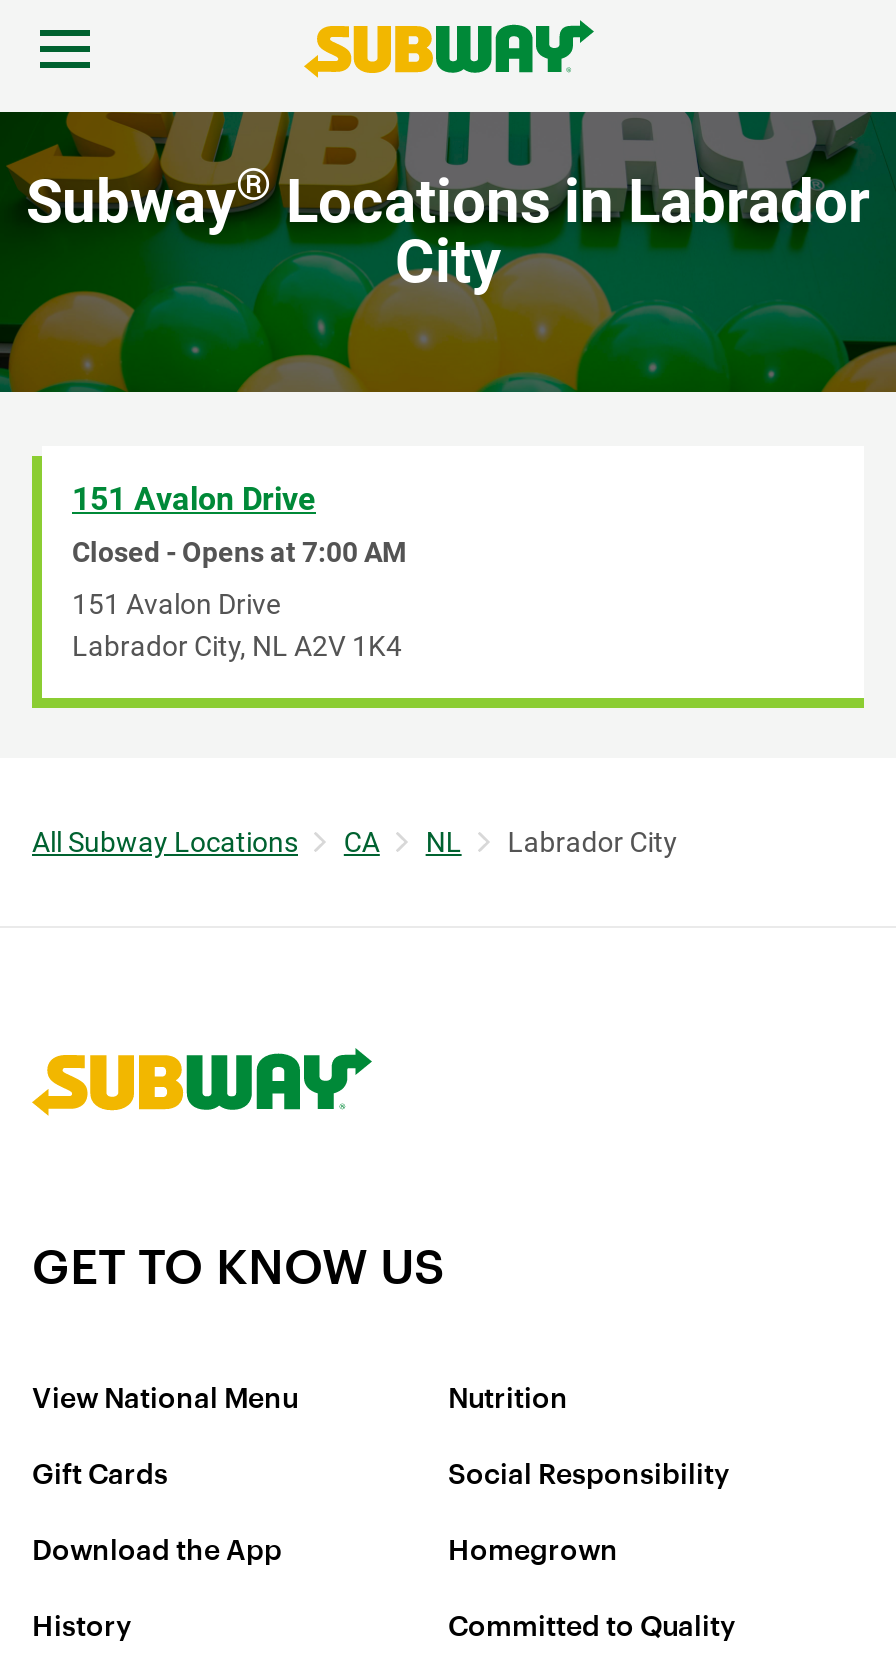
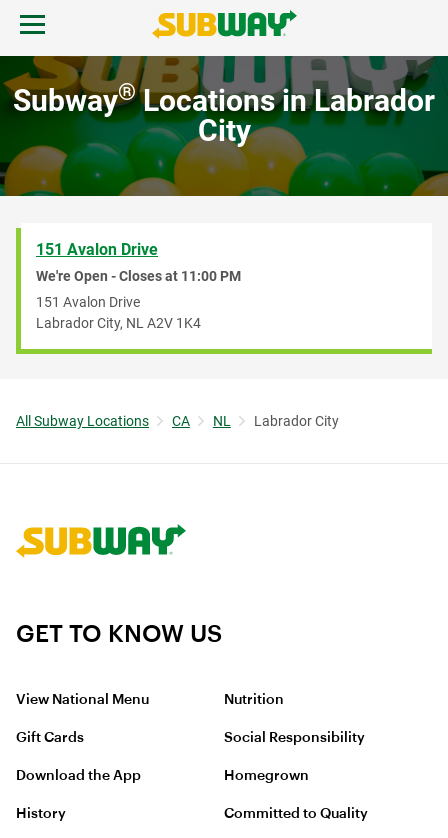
[72,536,406,568] Closed - Opens at 7:00 AM -> [36,268,241,284] We're Open - Closes at 11:00 PM

